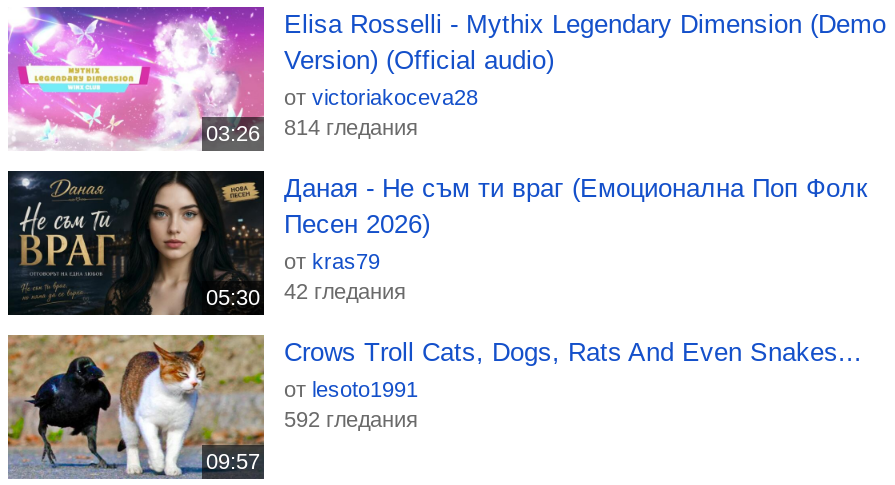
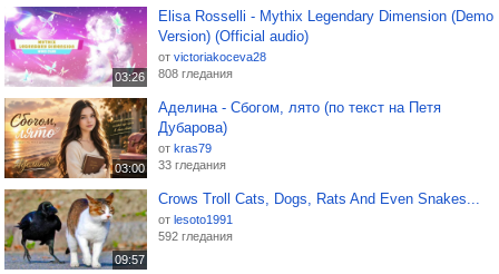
[206,115,418,145] 03:26 814 гледания -> [115,67,233,84] 03:26 808 гледания
[6,169,264,317] [image] | 05:30 -> [3,97,147,179] [image] | 03:00
[284,173,868,239] Даная - Не съм ти враг (Емоционална Поп Фолк | Песен 2026) -> [158,99,441,136] Аделина - Сбогом, лято (по текст на Петя | Дубарова)
[284,279,406,303] 42 гледания -> [158,158,226,172] 33 гледания

